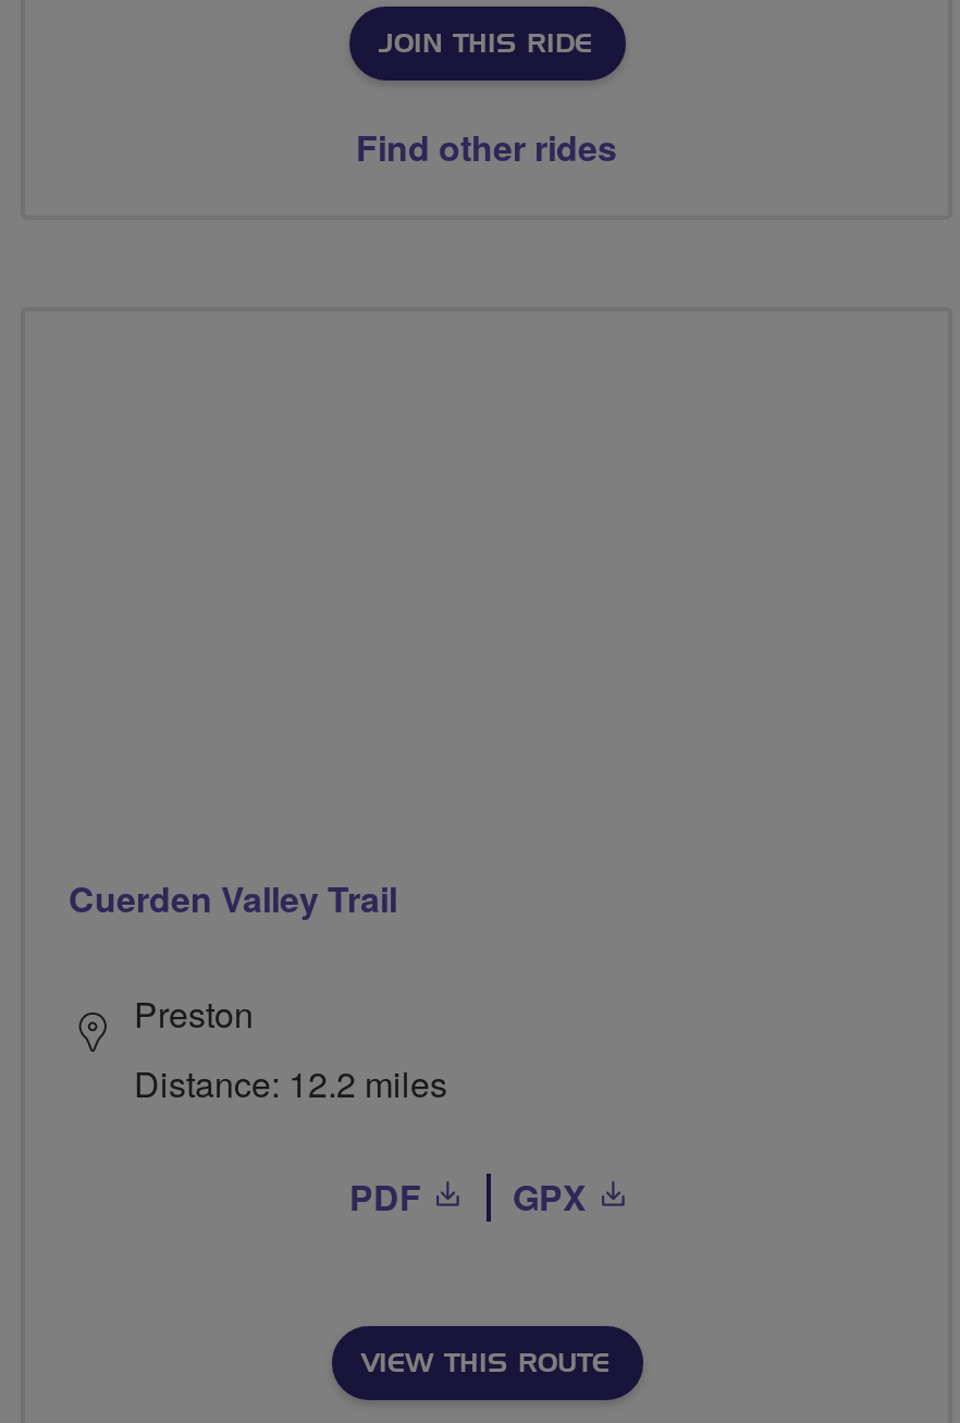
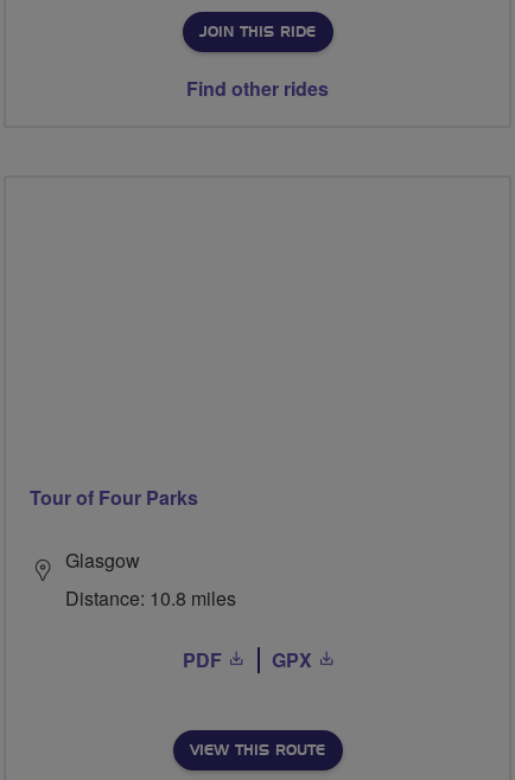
[69,872,397,922] Cuerden Valley Trail -> [30,483,198,510] Tour of Four Parks
[134,988,447,1107] Preston | Distance: 12.2 miles -> [65,546,236,611] Glasgow | Distance: 10.8 miles

